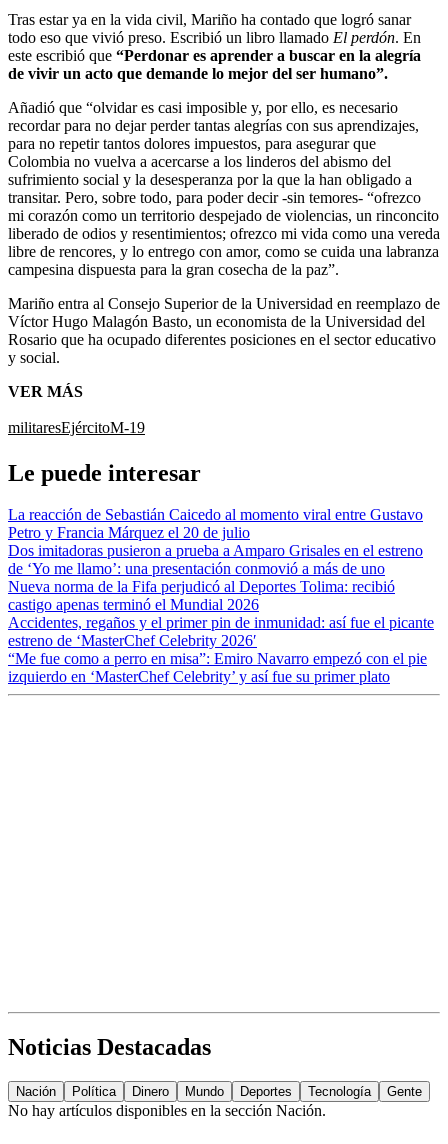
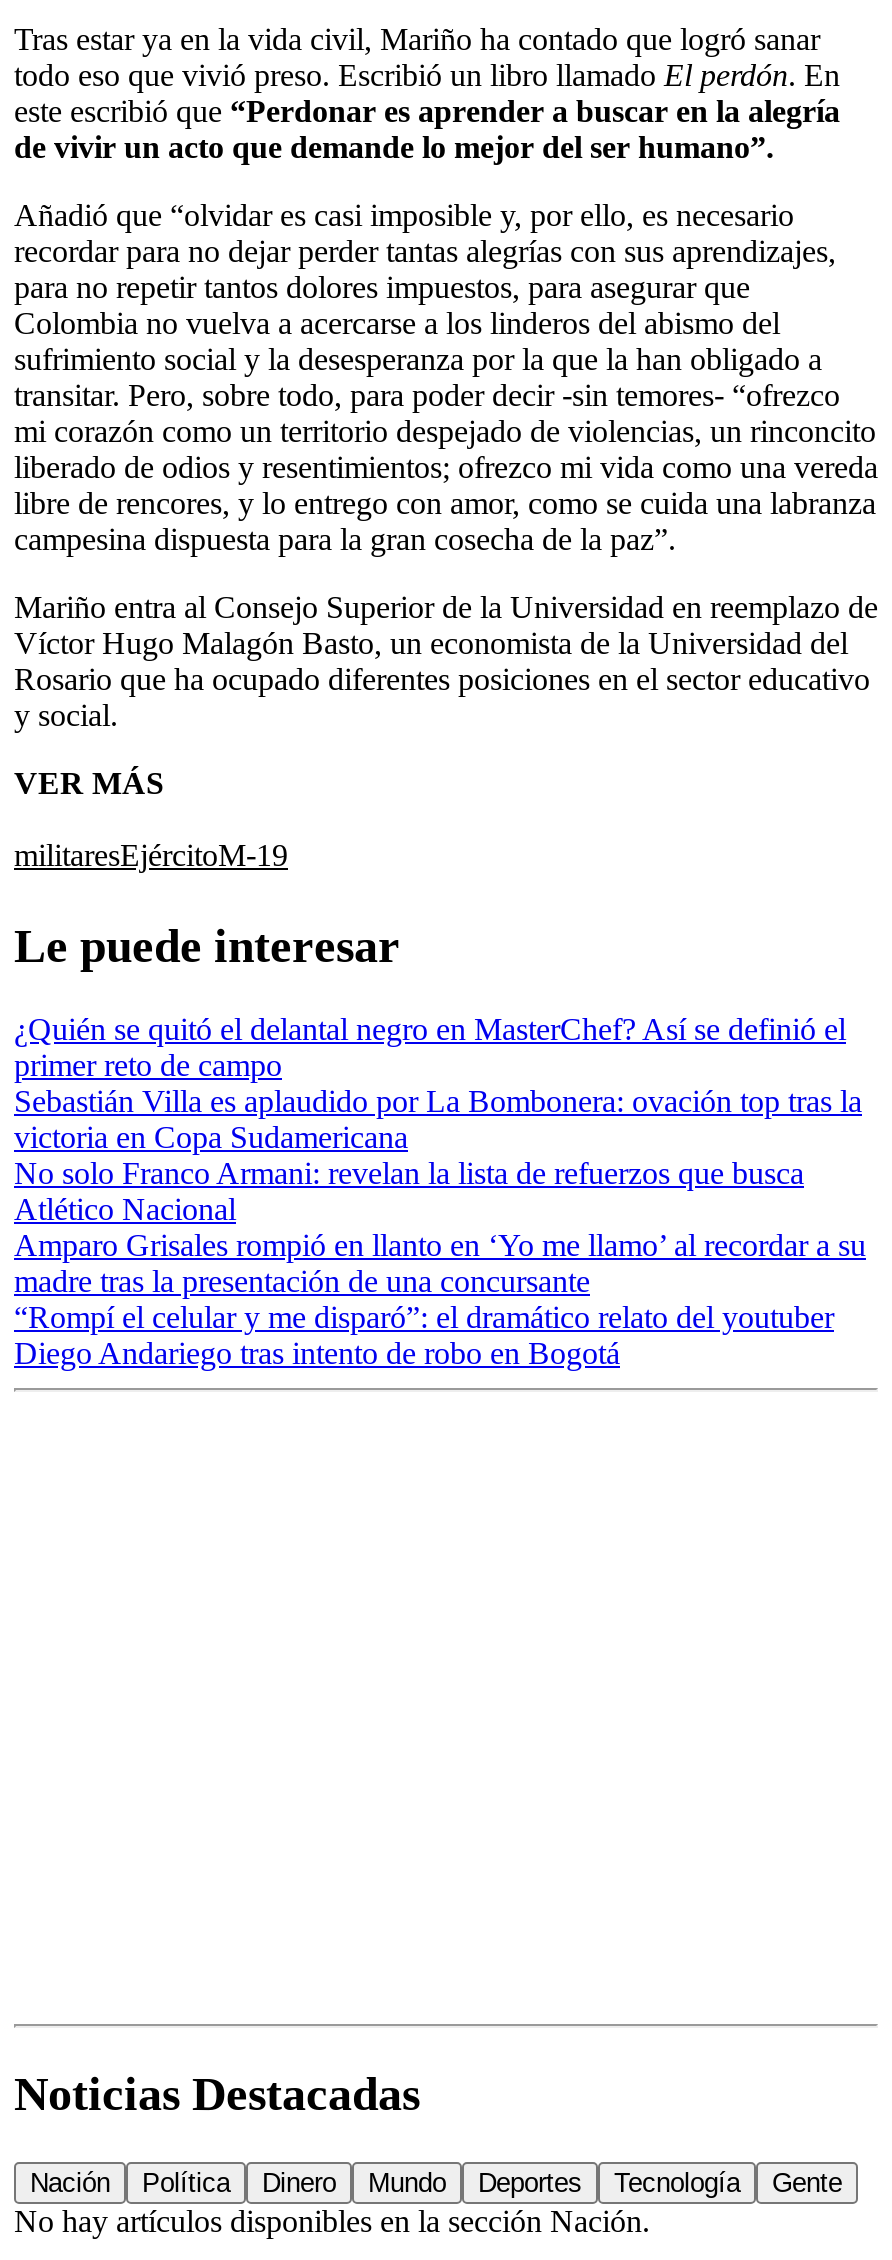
[8,506,434,685] La reacción de Sebastián Caicedo al momento viral entre Gustavo | Petro y Francia Márquez el 20 de julio | Dos imitadoras pusieron a prueba a Amparo Grisales en el estreno | de ‘Yo me llamo’: una presentación conmovió a más de uno | Nueva norma de la Fifa perjudicó al Deportes Tolima: recibió | castigo apenas terminó el Mundial 2026 | Accidentes, regaños y el primer pin de inmunidad: así fue el picante | estreno de ‘MasterChef Celebrity 2026′ | “Me fue como a perro en misa”: Emiro Navarro empezó con el pie | izquierdo en ‘MasterChef Celebrity’ y así fue su primer plato -> [14,1013,866,1371] ¿Quién se quitó el delantal negro en MasterChef? Así se definió el | primer reto de campo | Sebastián Villa es aplaudido por La Bombonera: ovación top tras la | victoria en Copa Sudamericana | No solo Franco Armani: revelan la lista de refuerzos que busca | Atlético Nacional | Amparo Grisales rompió en llanto en ‘Yo me llamo’ al recordar a su | madre tras la presentación de una concursante | “Rompí el celular y me disparó”: el dramático relato del youtuber | Diego Andariego tras intento de robo en Bogotá

